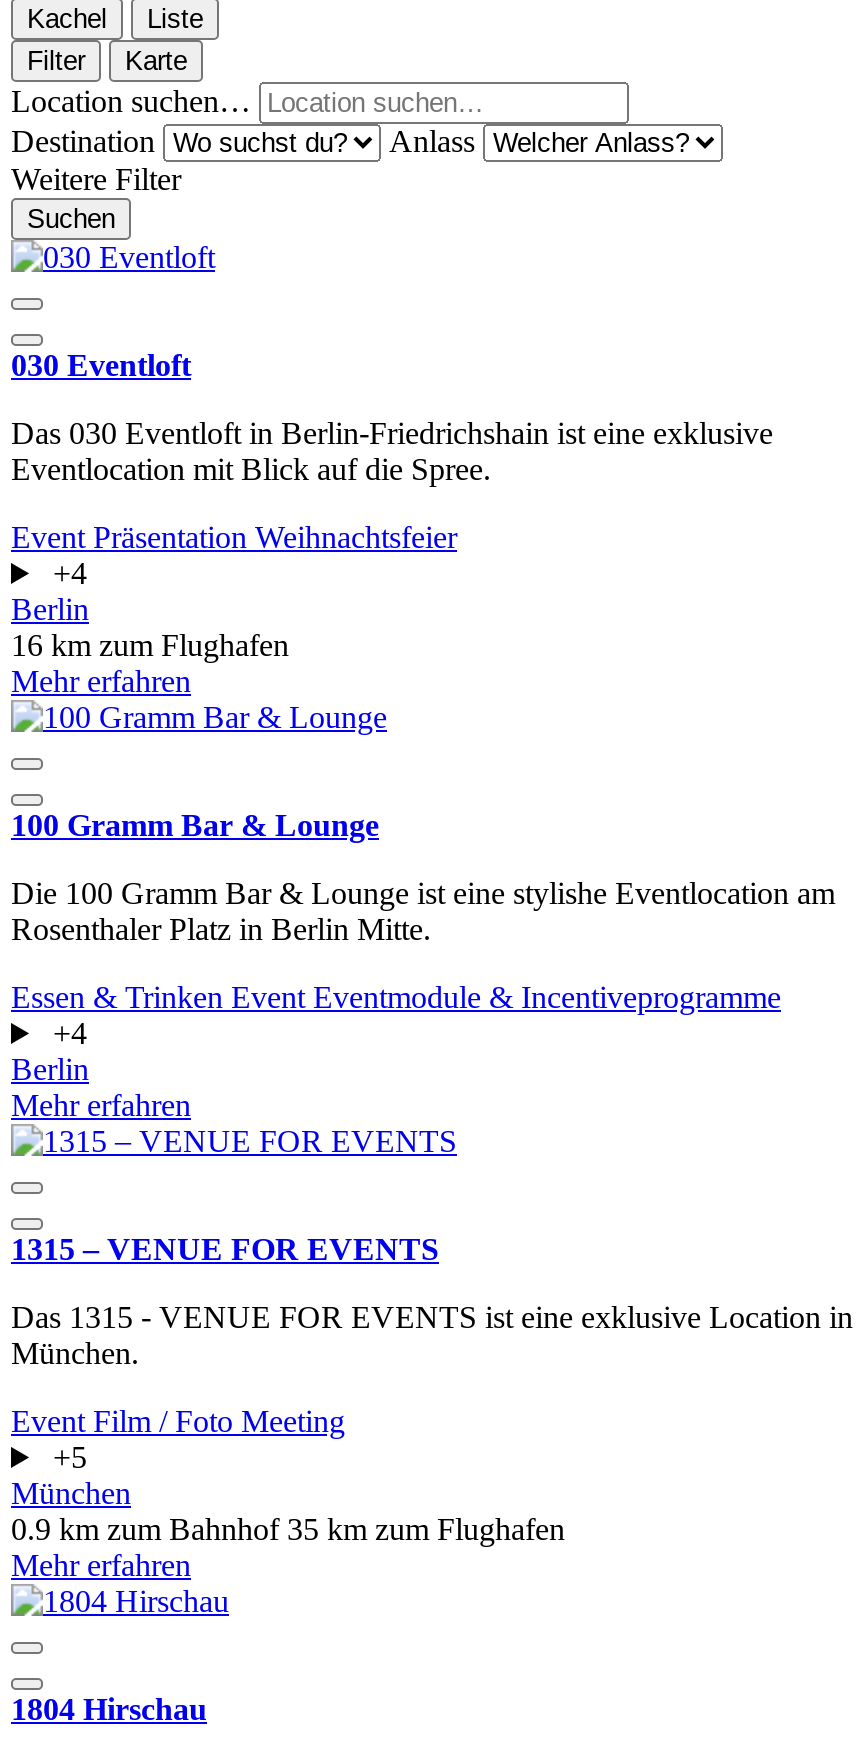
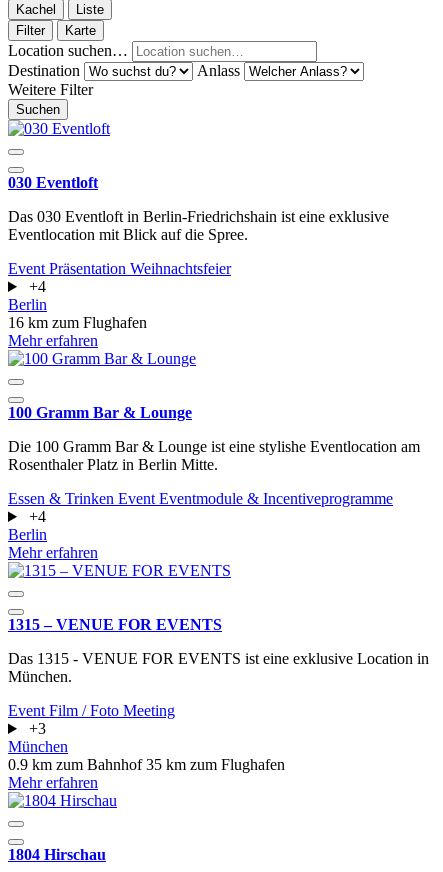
[45,1440,87,1474] +5 -> [25,720,46,737] +3

